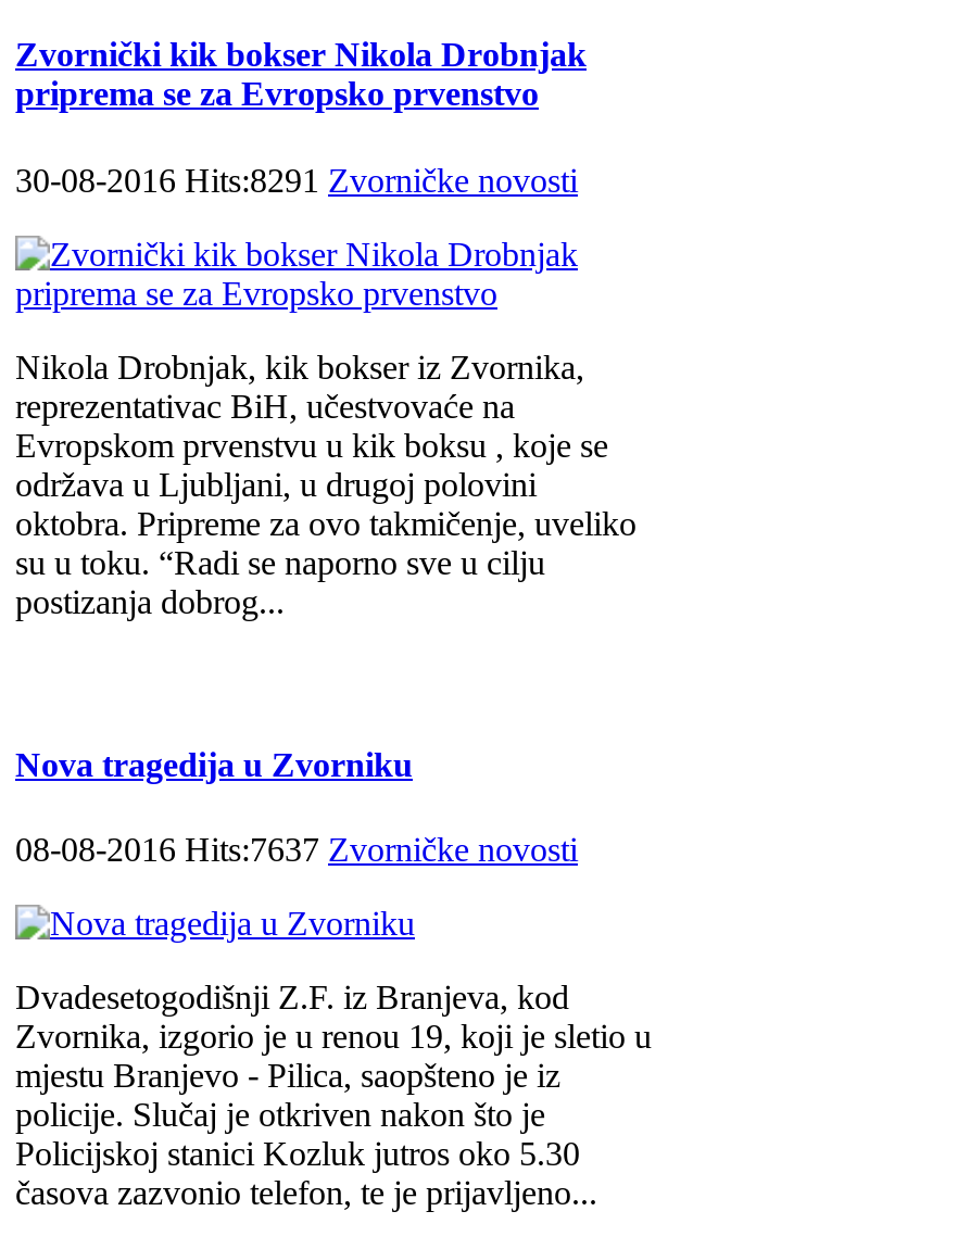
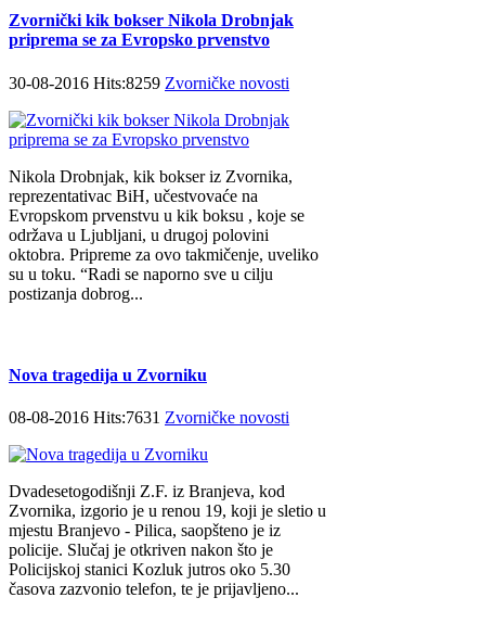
[15,161,578,198] 30-08-2016 Hits:8291 Zvorničke novosti -> [9,74,289,92] 30-08-2016 Hits:8259 Zvorničke novosti
[15,832,578,868] 08-08-2016 Hits:7637 Zvorničke novosti -> [9,408,289,427] 08-08-2016 Hits:7631 Zvorničke novosti

